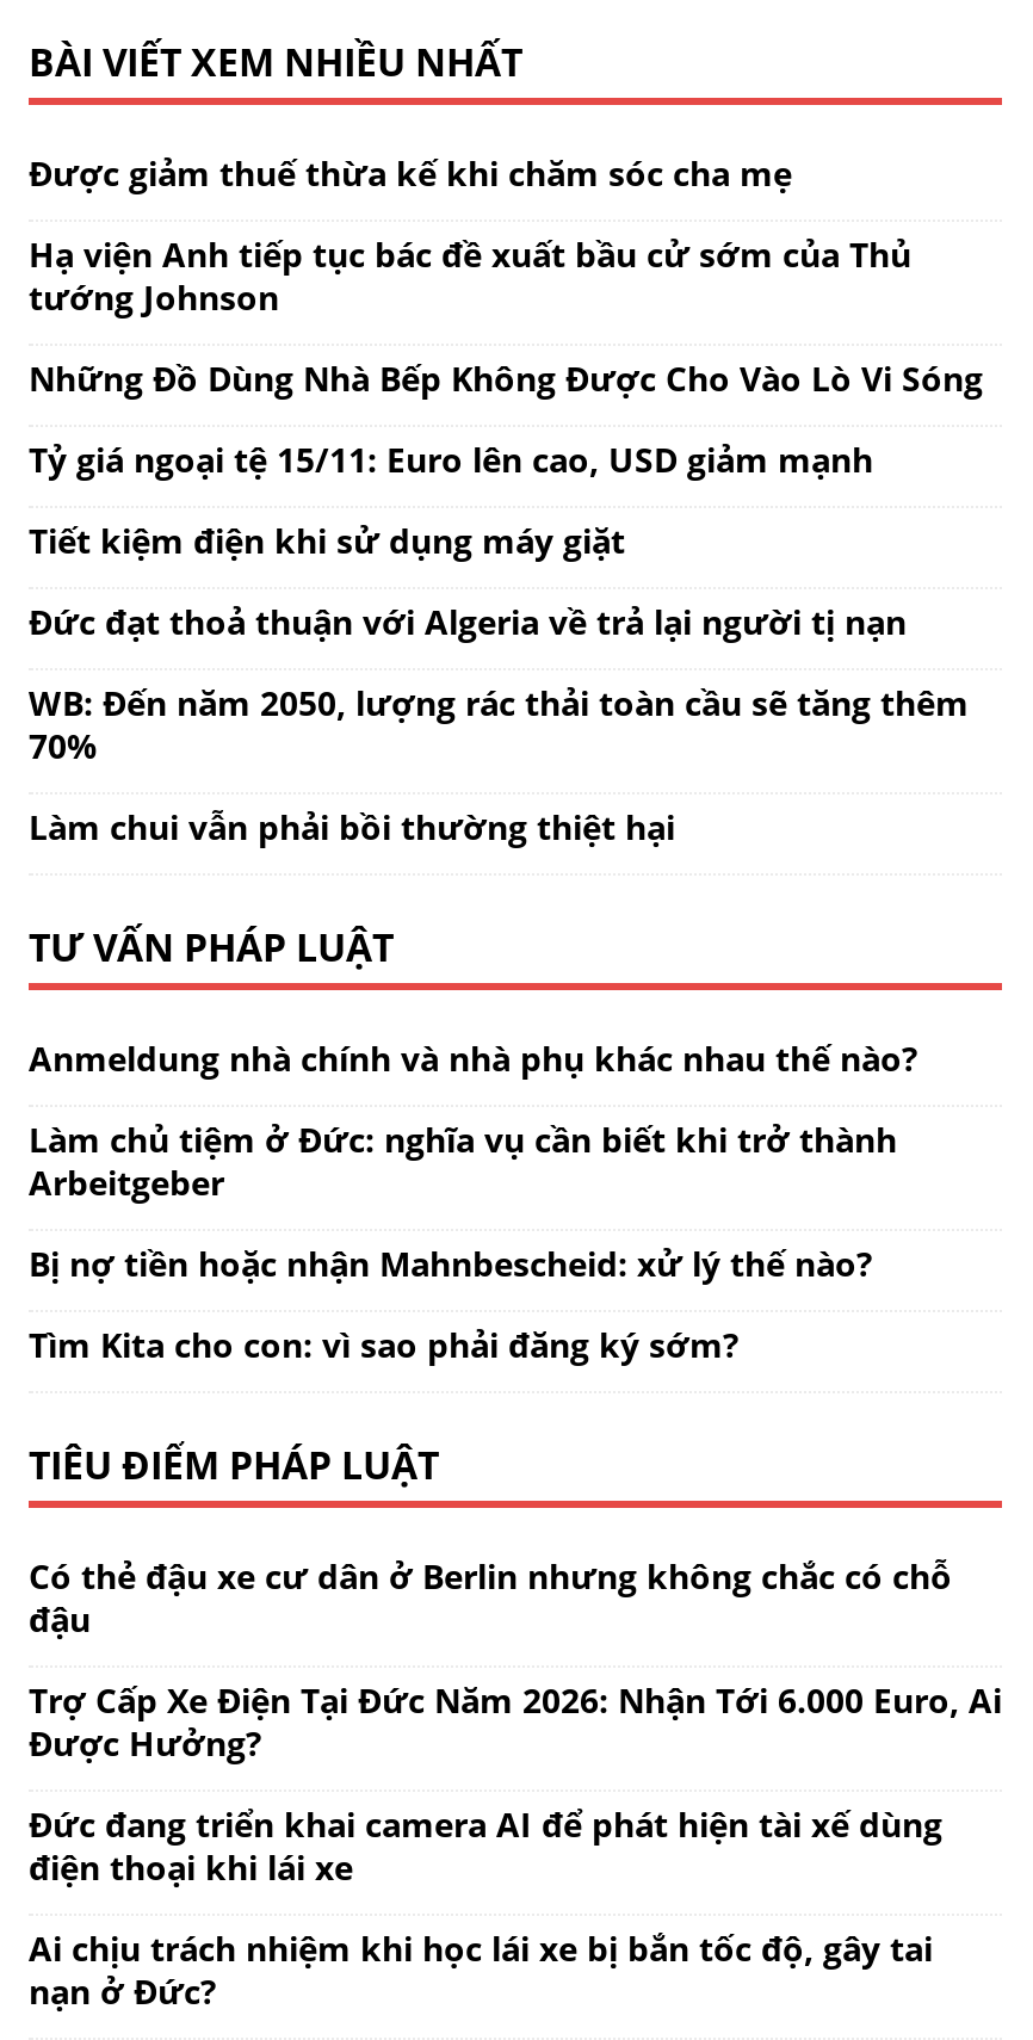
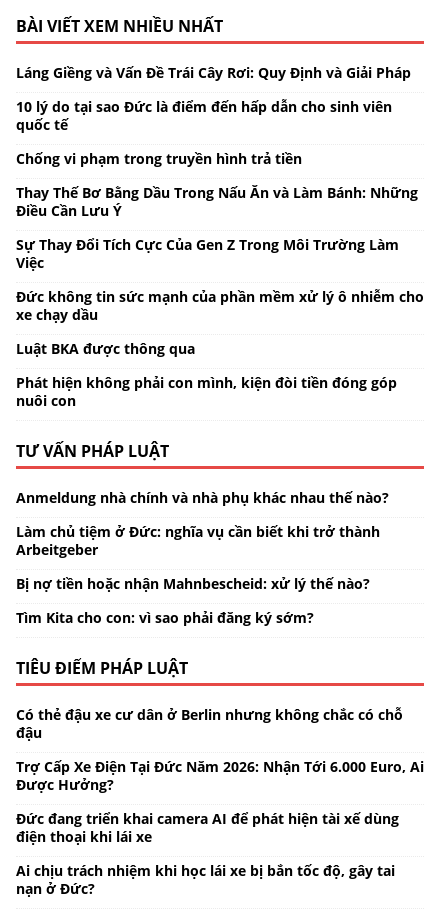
[29,151,792,196] Được giảm thuế thừa kế khi chăm sóc cha mẹ -> [16,63,411,82] Láng Giềng và Vấn Đề Trái Cây Rơi: Quy Định và Giải Pháp
[29,232,911,320] Hạ viện Anh tiếp tục bác đề xuất bầu cử sớm của Thủ | tướng Johnson -> [16,97,392,134] 10 lý do tại sao Đức là điểm đến hấp dẫn cho sinh viên | quốc tế
[29,356,983,401] Những Đồ Dùng Nhà Bếp Không Được Cho Vào Lò Vi Sóng -> [16,149,302,168] Chống vi phạm trong truyền hình trả tiền
[29,437,873,482] Tỷ giá ngoại tệ 15/11: Euro lên cao, USD giảm mạnh -> [16,183,418,220] Thay Thế Bơ Bằng Dầu Trong Nấu Ăn và Làm Bánh: Những | Điều Cần Lưu Ý
[29,518,625,563] Tiết kiệm điện khi sử dụng máy giặt -> [16,235,399,272] Sự Thay Đổi Tích Cực Của Gen Z Trong Môi Trường Làm | Việc
[29,599,907,644] Đức đạt thoả thuận với Algeria về trả lại người tị nạn -> [16,287,424,324] Đức không tin sức mạnh của phần mềm xử lý ô nhiễm cho | xe chạy dầu
[29,680,969,769] WB: Đến năm 2050, lượng rác thải toàn cầu sẽ tăng thêm | 70% -> [16,339,195,358] Luật BKA được thông qua
[29,804,675,850] Làm chui vẫn phải bồi thường thiệt hại -> [16,373,397,410] Phát hiện không phải con mình, kiện đòi tiền đóng góp | nuôi con

